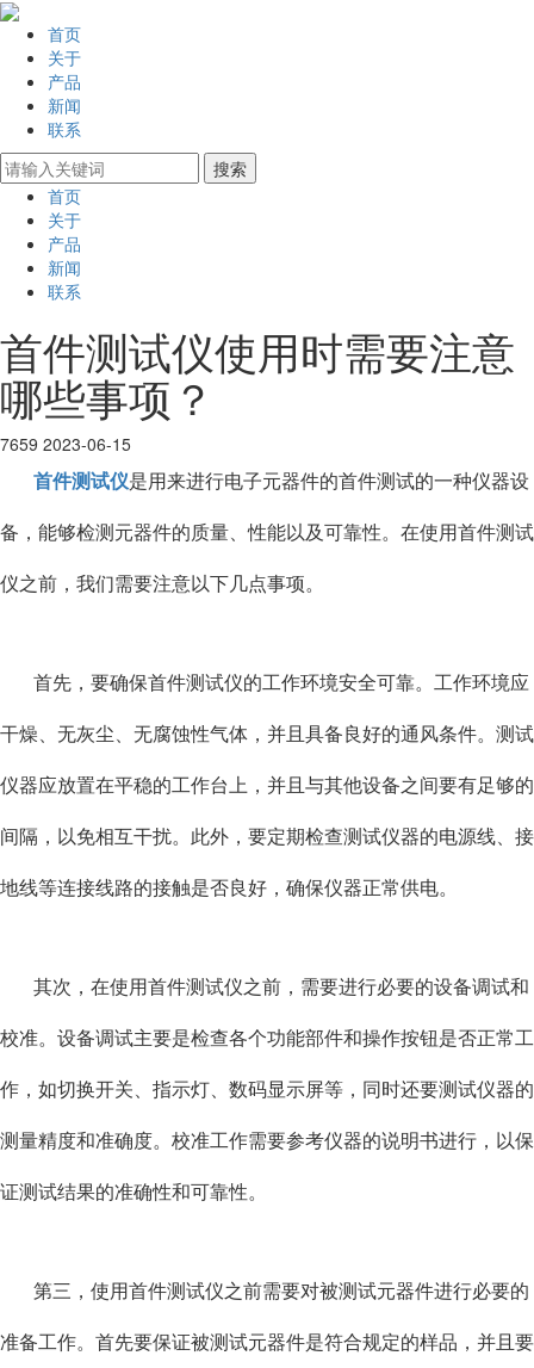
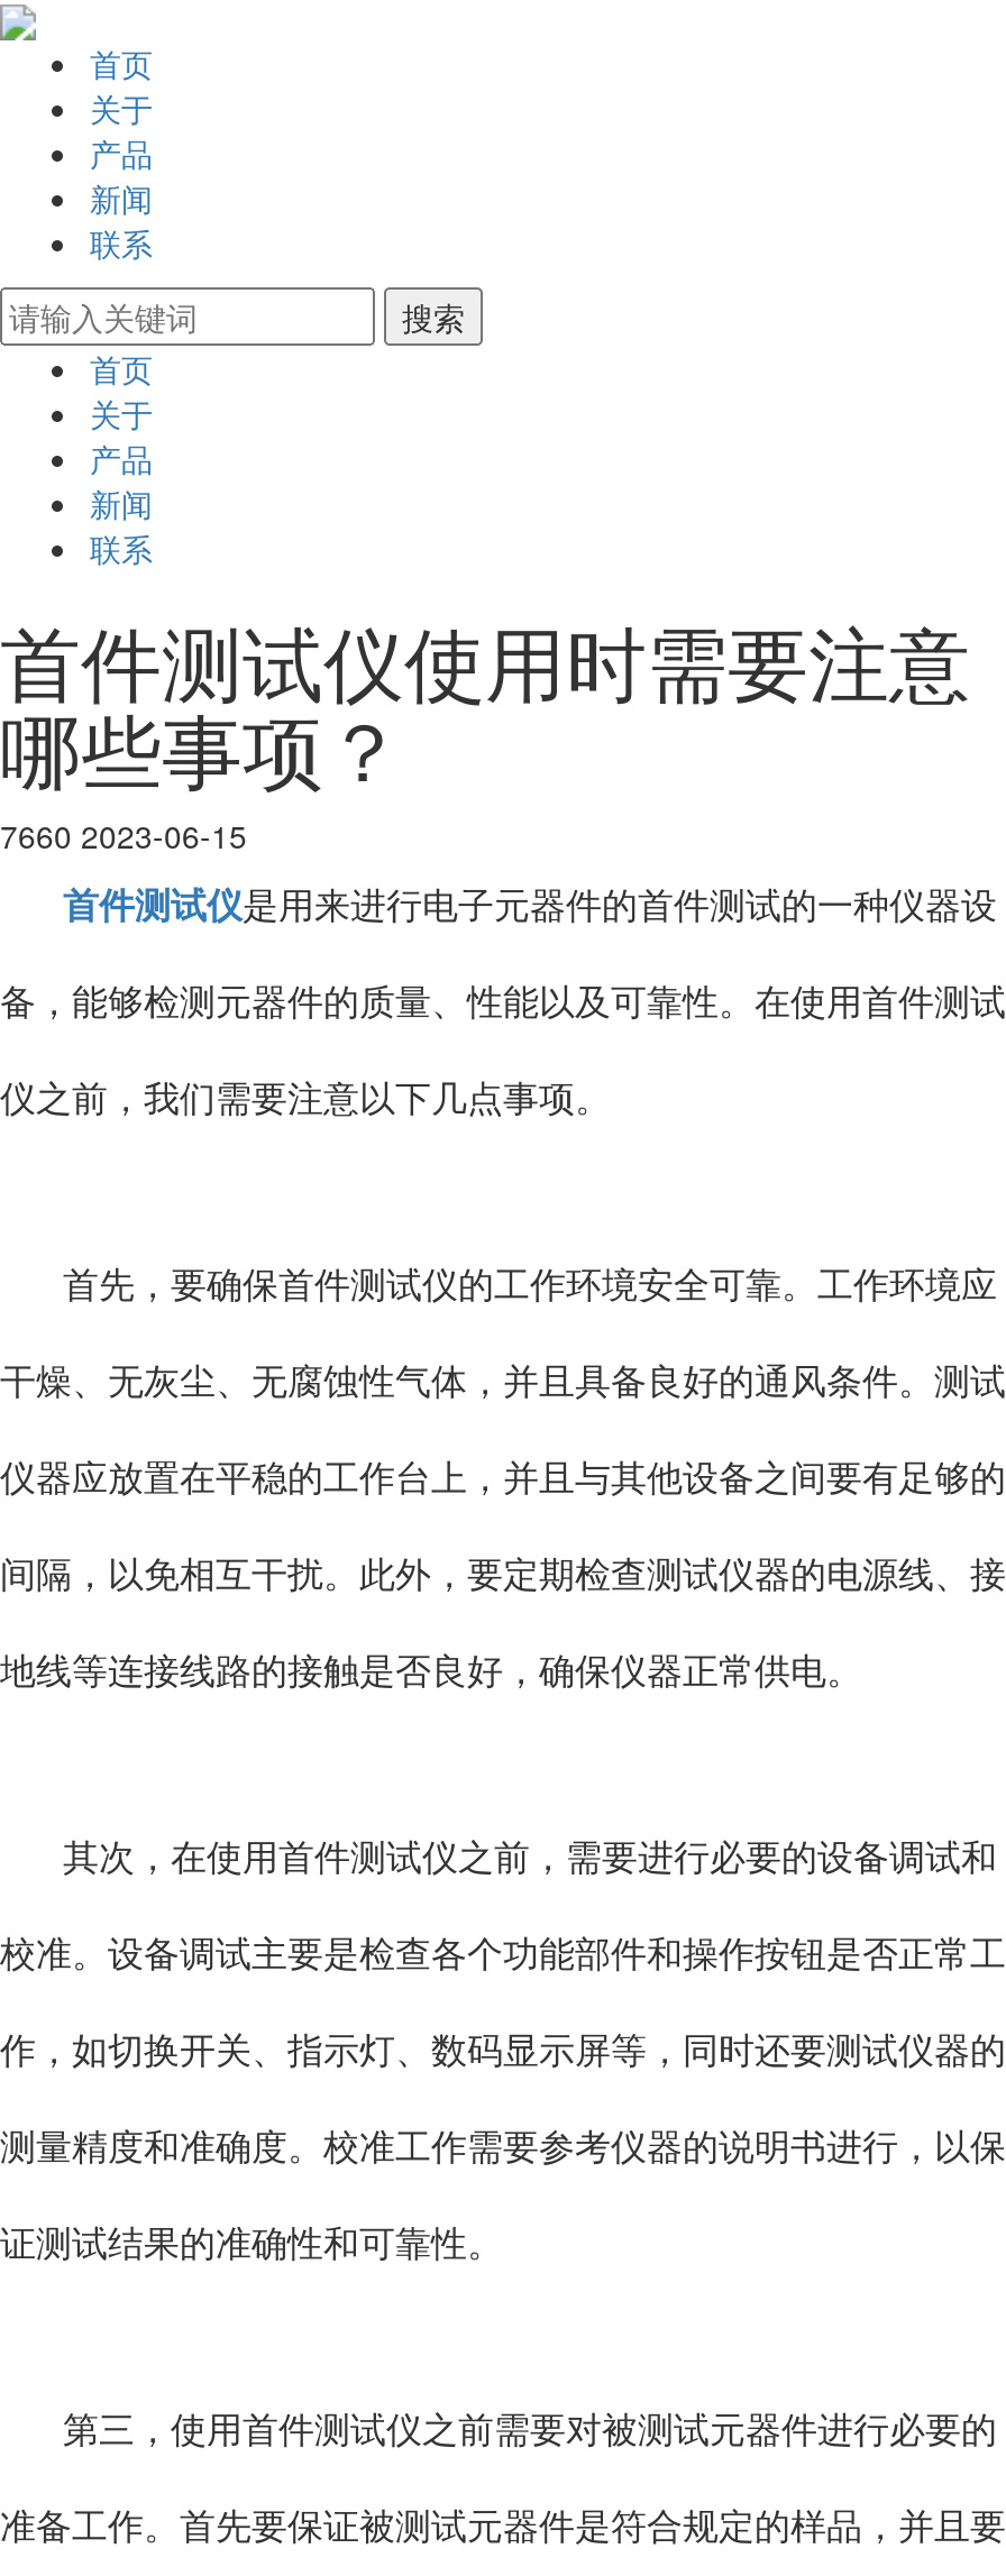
[0,432,131,456] 7659 2023-06-15 -> [0,813,247,858] 7660 2023-06-15

